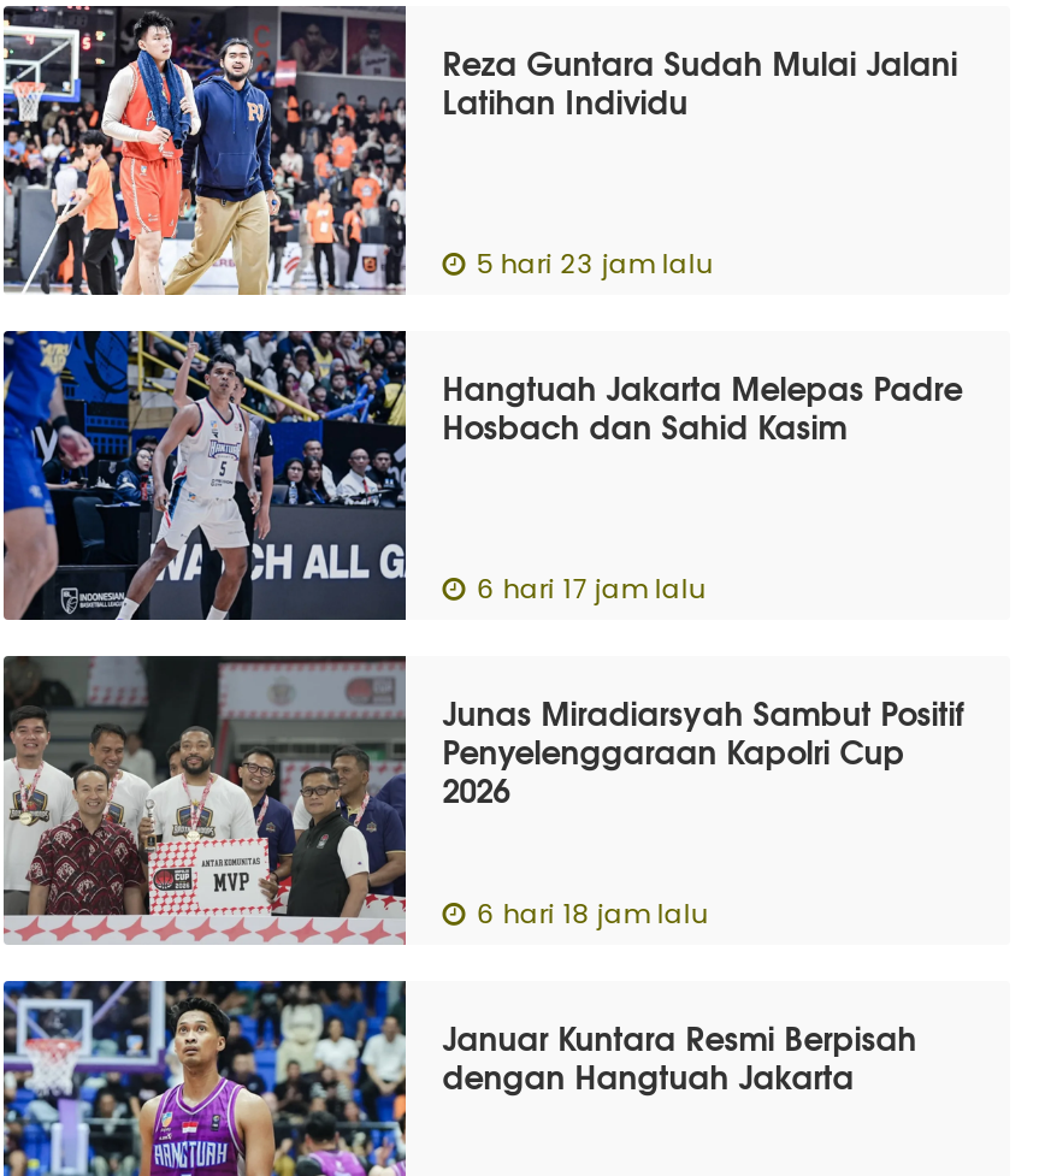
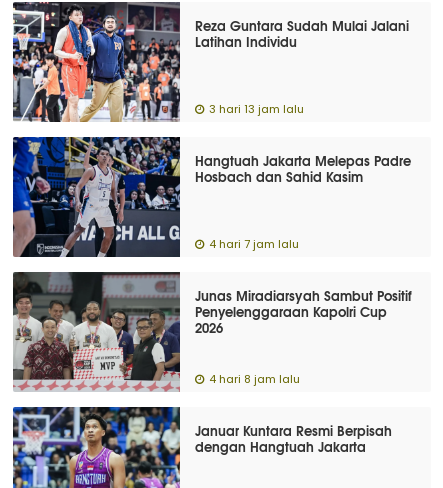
[476,252,712,278] 5 hari 23 jam lalu -> [209,104,304,115] 3 hari 13 jam lalu
[476,577,705,603] 6 hari 17 jam lalu -> [209,239,299,250] 4 hari 7 jam lalu
[476,902,707,928] 6 hari 18 jam lalu -> [209,374,300,385] 4 hari 8 jam lalu

